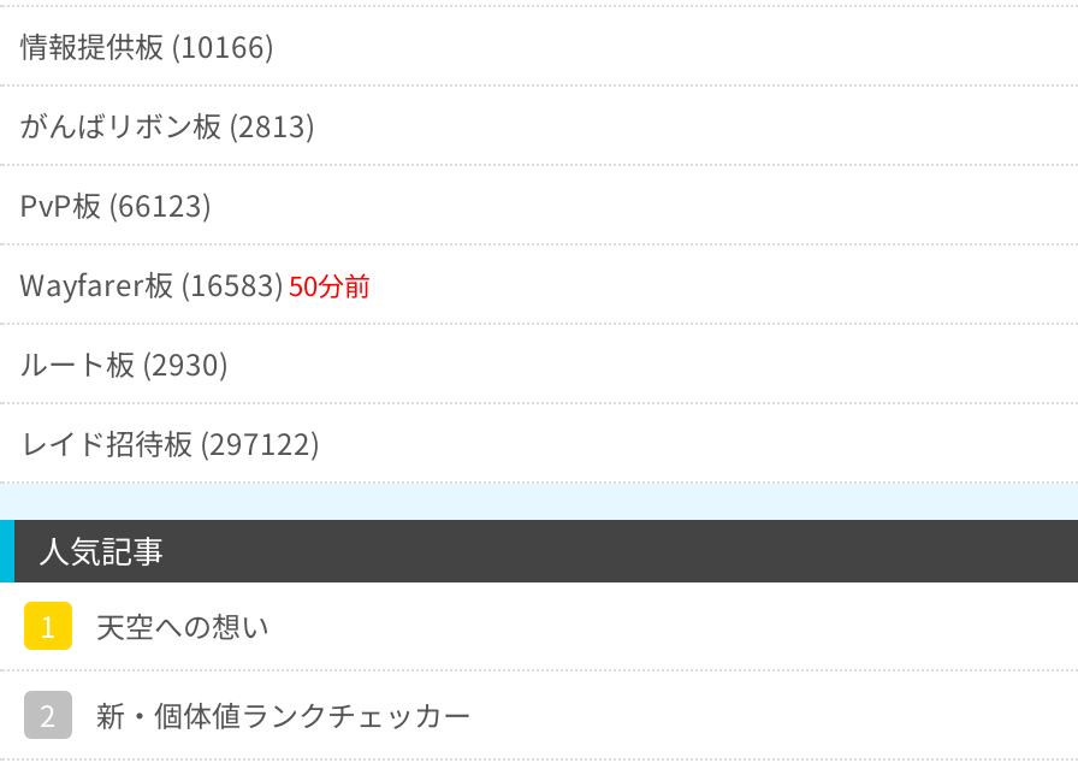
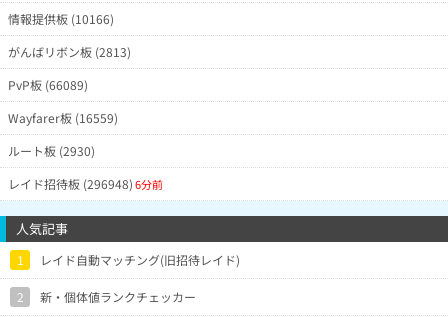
[19,184,212,225] PvP板 (66123) -> [8,76,88,93] PvP板 (66089)
[19,263,371,304] Wayfarer板 (16583) 50分前 -> [8,109,118,126] Wayfarer板 (16559)
[19,422,320,463] レイド招待板 (297122) -> [8,175,163,192] レイド招待板 (296948) 6分前
[96,605,269,646] 天空への想い -> [40,251,240,268] レイド自動マッチング(旧招待レイド)

